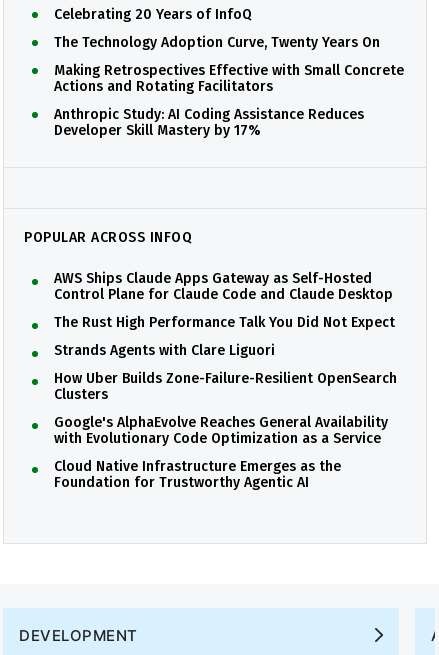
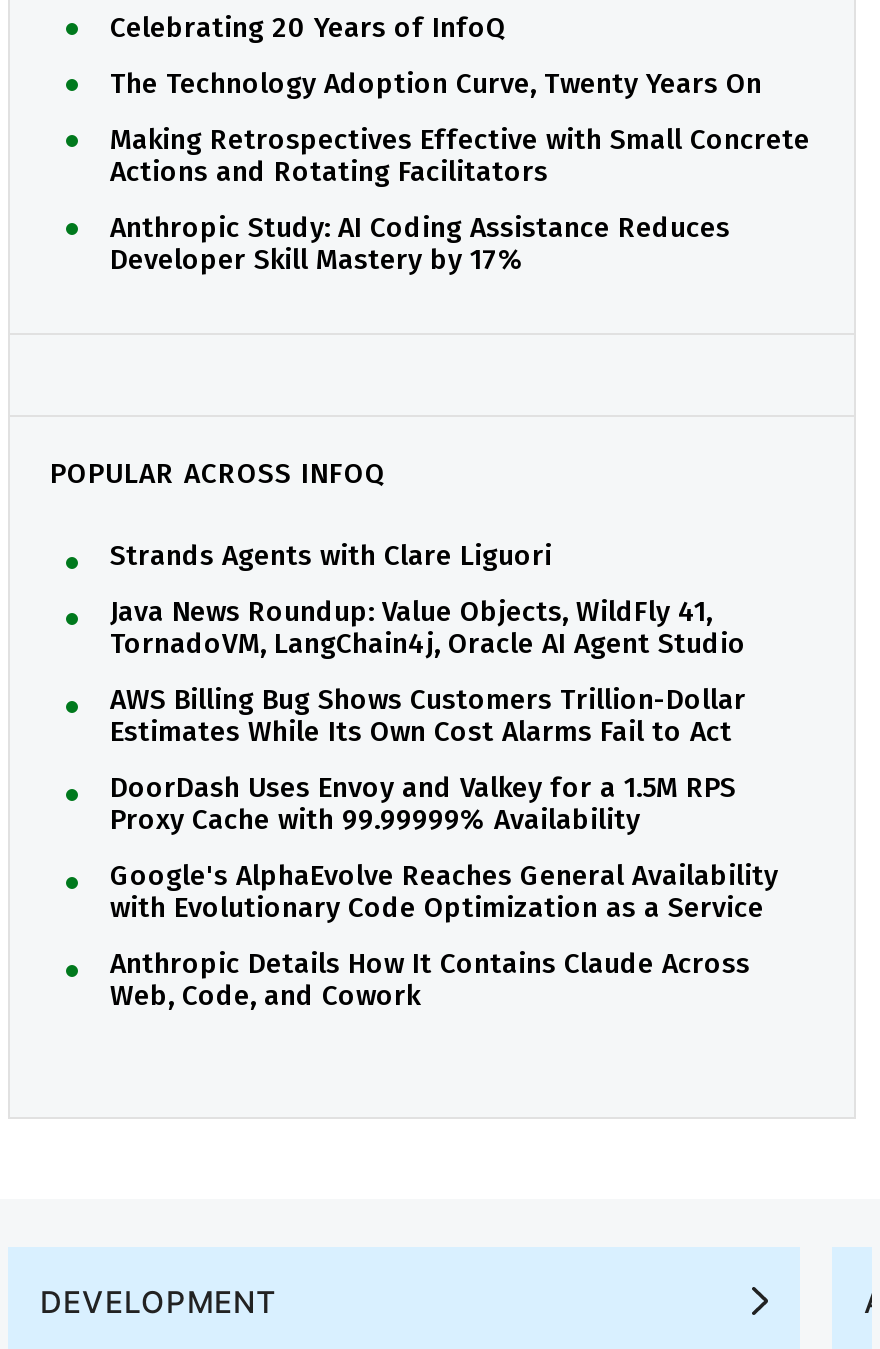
[54,270,395,331] AWS Ships Claude Apps Gateway as Self-Hosted | Control Plane for Claude Code and Claude Desktop | The Rust High Performance Talk You Did Not Expect -> none
moved [54,342,275,359] -> [110,539,552,573]: Strands Agents with Clare Liguori
[54,370,397,403] How Uber Builds Zone-Failure-Resilient OpenSearch | Clusters -> [110,595,746,837] Java News Roundup: Value Objects, WildFly 41, | TornadoVM, LangChain4j, Oracle AI Agent Studio | AWS Billing Bug Shows Customers Trillion-Dollar | Estimates While Its Own Cost Alarms Fail to Act | DoorDash Uses Envoy and Valkey for a 1.5M RPS | Proxy Cache with 99.99999% Availability
[54,458,341,491] Cloud Native Infrastructure Emerges as the | Foundation for Trustworthy Agentic AI -> [110,947,750,1013] Anthropic Details How It Contains Claude Across | Web, Code, and Cowork

